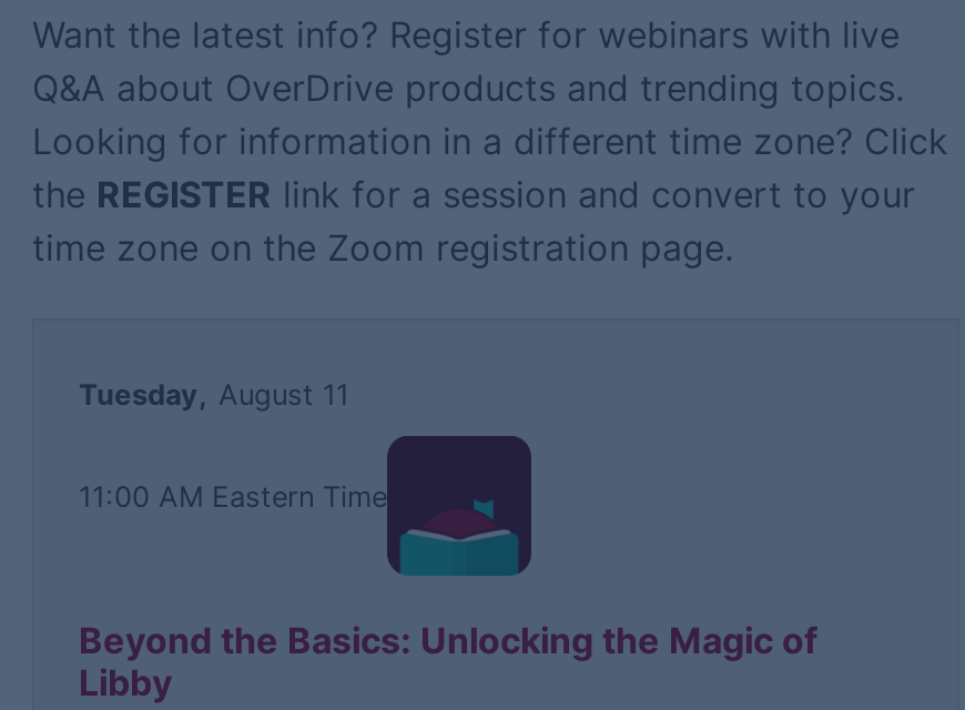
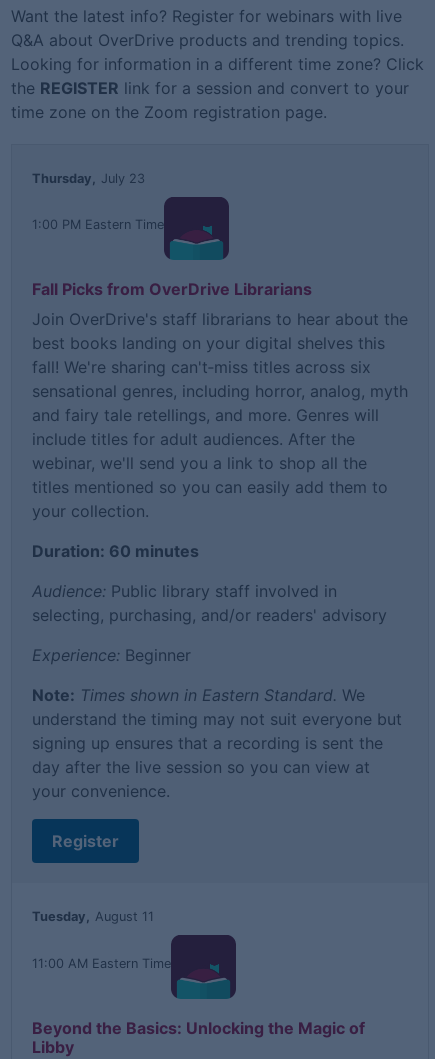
none -> [32,171,408,851] [image] | Thursday, July 23 | 1:00 PM Eastern Time | Fall Picks from OverDrive Librarians | Join OverDrive's staff librarians to hear about the | best books landing on your digital shelves this | fall! We're sharing can't‑miss titles across six | sensational genres, including horror, analog, myth | and fairy tale retellings, and more. Genres will | include titles for adult audiences. After the | webinar, we'll send you a link to shop all the | titles mentioned so you can easily add them to | your collection. | Duration: 60 minutes | Audience: Public library staff involved in | selecting, purchasing, and/or readers' advisory | Experience: Beginner | Note: Times shown in Eastern Standard. We | understand the timing may not suit everyone but | signing up ensures that a recording is sent the | day after the live session so you can view at | your convenience. | Register

